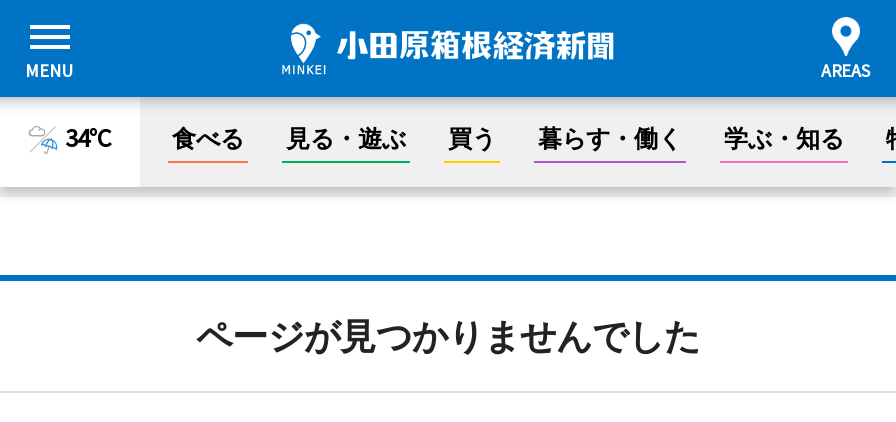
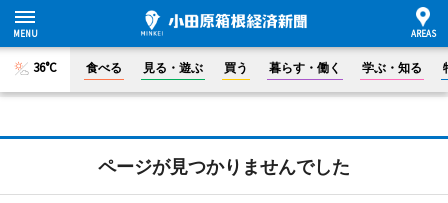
[65,122,113,156] 34°C -> [32,59,56,76] 36°C

